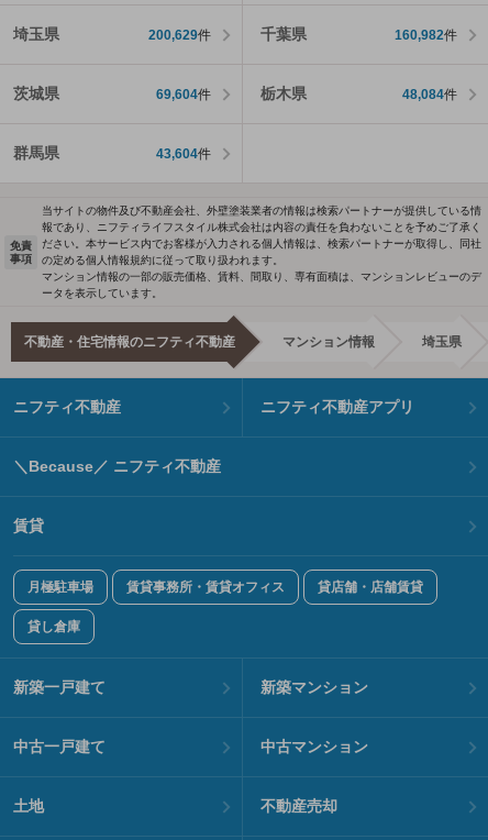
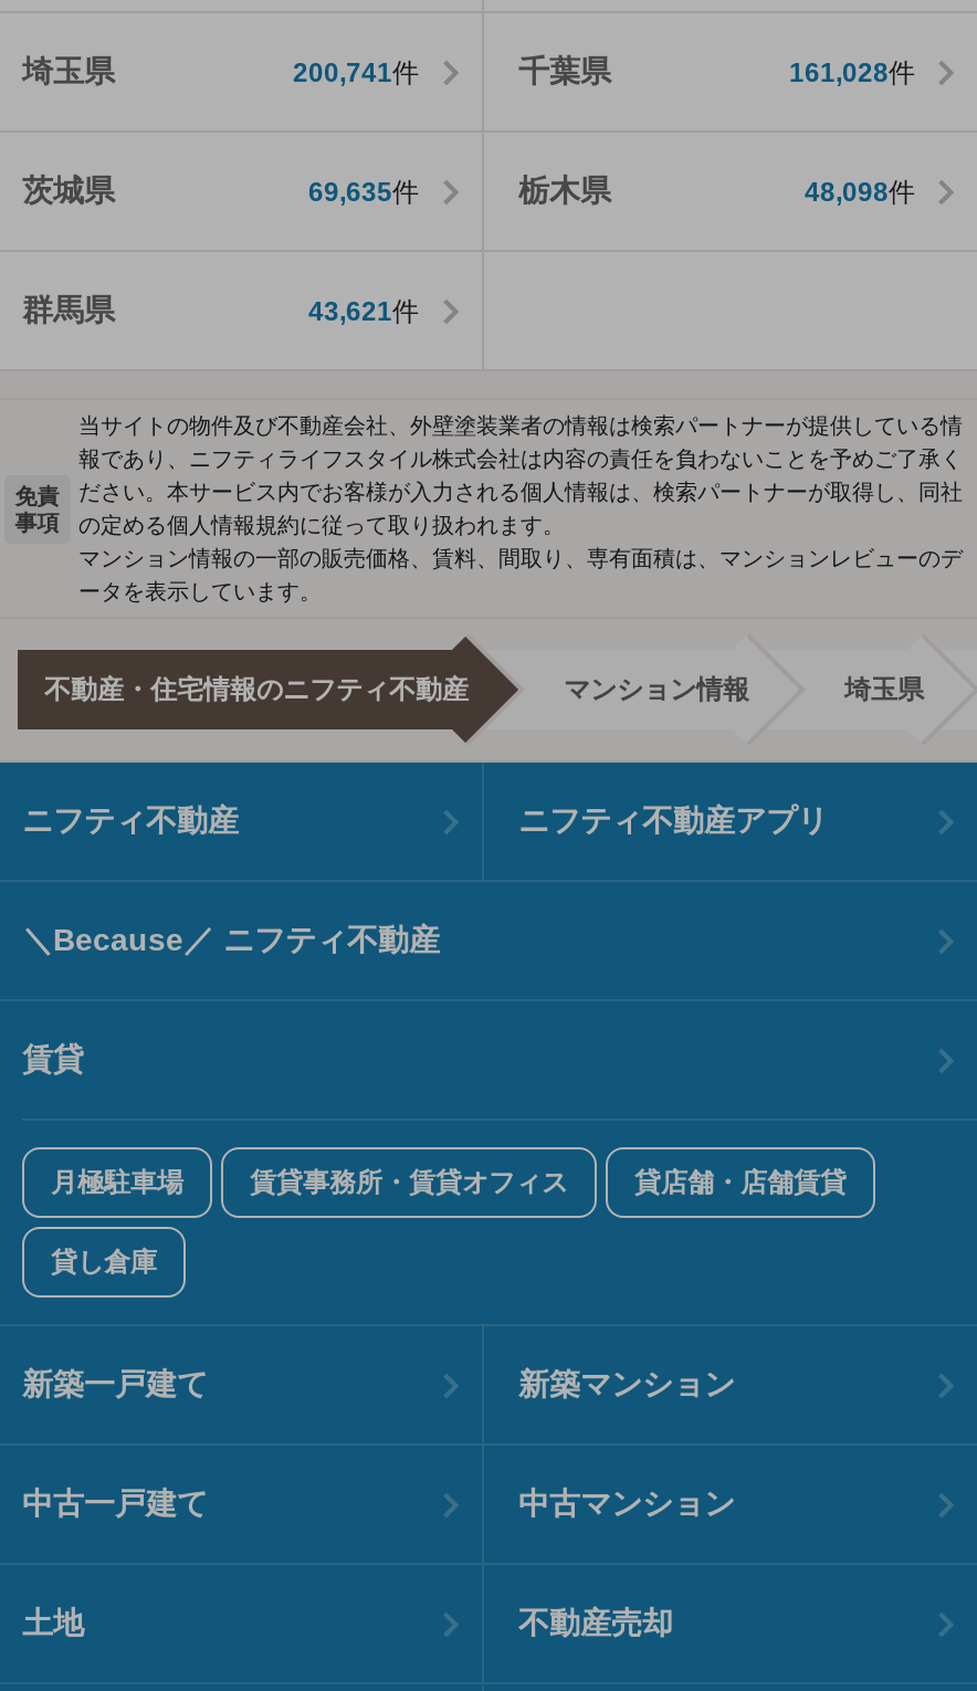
[148,27,210,43] 200,629件 -> [293,57,419,88] 200,741件
[395,27,457,43] 160,982件 -> [789,57,915,88] 161,028件
[156,87,210,102] 69,604件 -> [308,177,419,208] 69,635件
[402,87,457,102] 48,084件 -> [805,177,915,208] 48,098件
[156,146,210,162] 43,604件 -> [308,296,419,327] 43,621件

